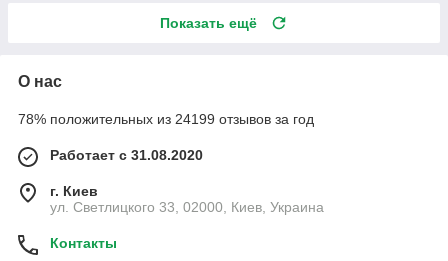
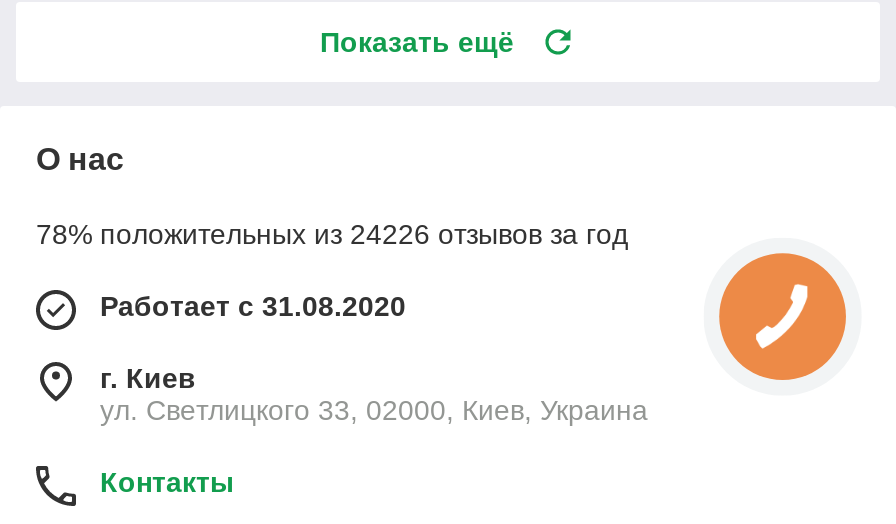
none -> [716,250,848,382] [image]
[18,111,314,127] 78% положительных из 24199 отзывов за год -> [36,219,628,251] 78% положительных из 24226 отзывов за год

